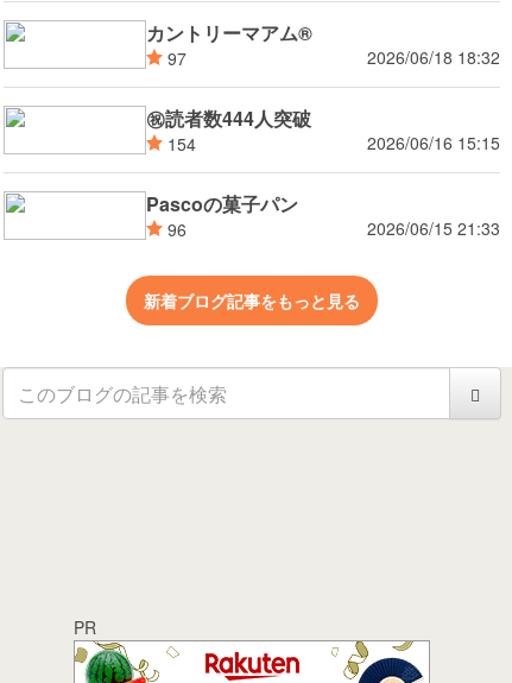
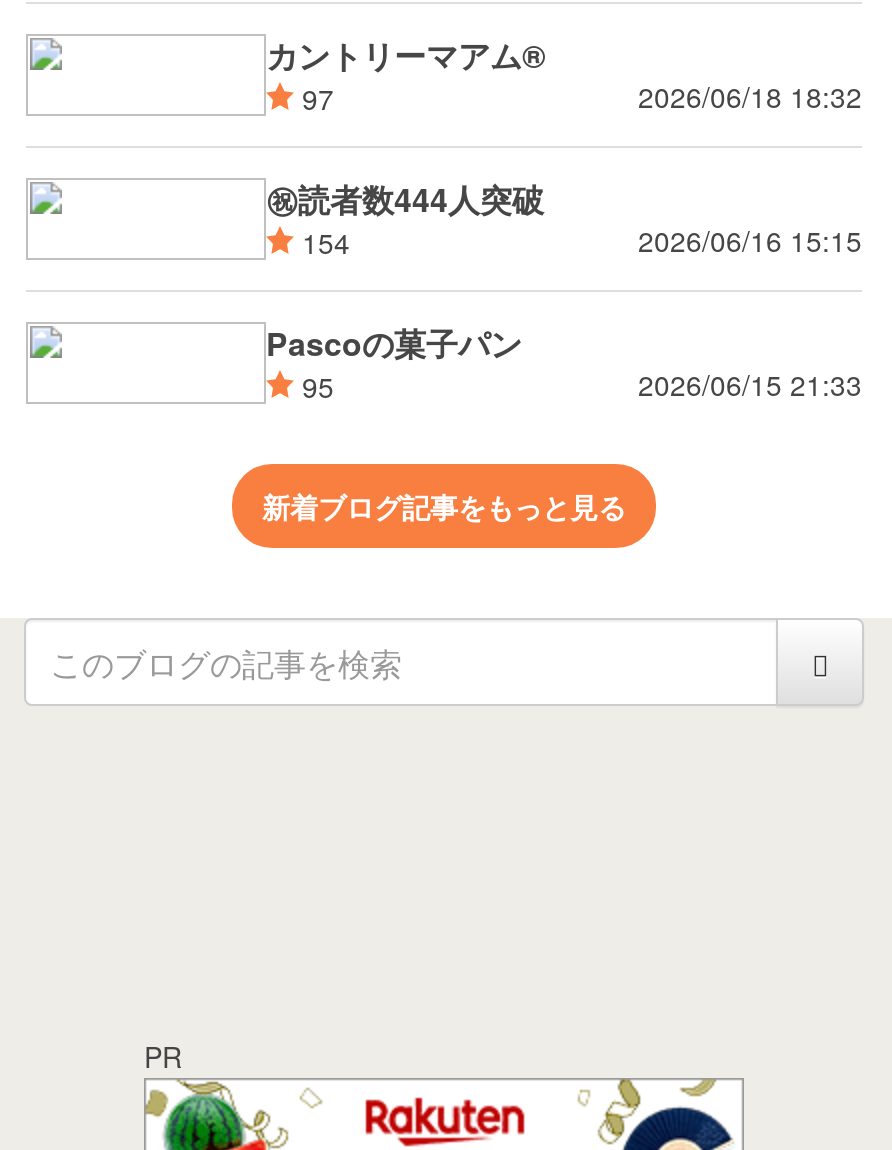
[167,217,187,241] 96 -> [302,366,334,406] 95

